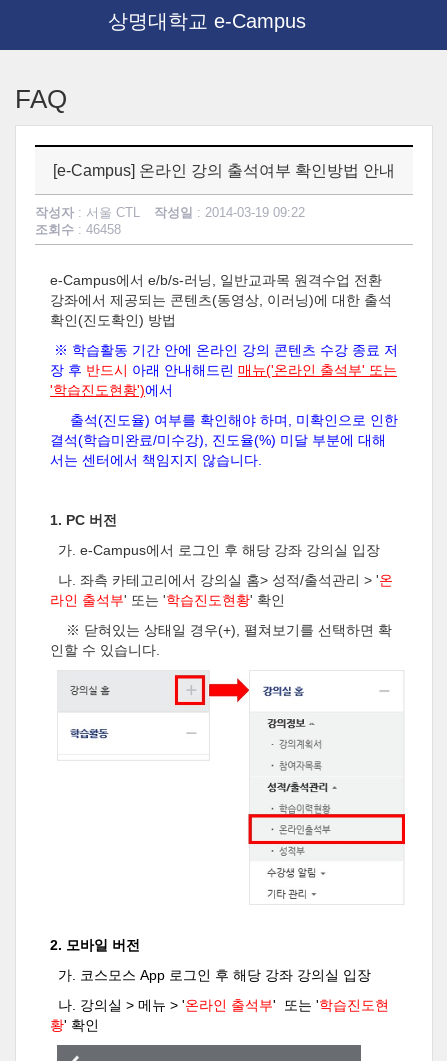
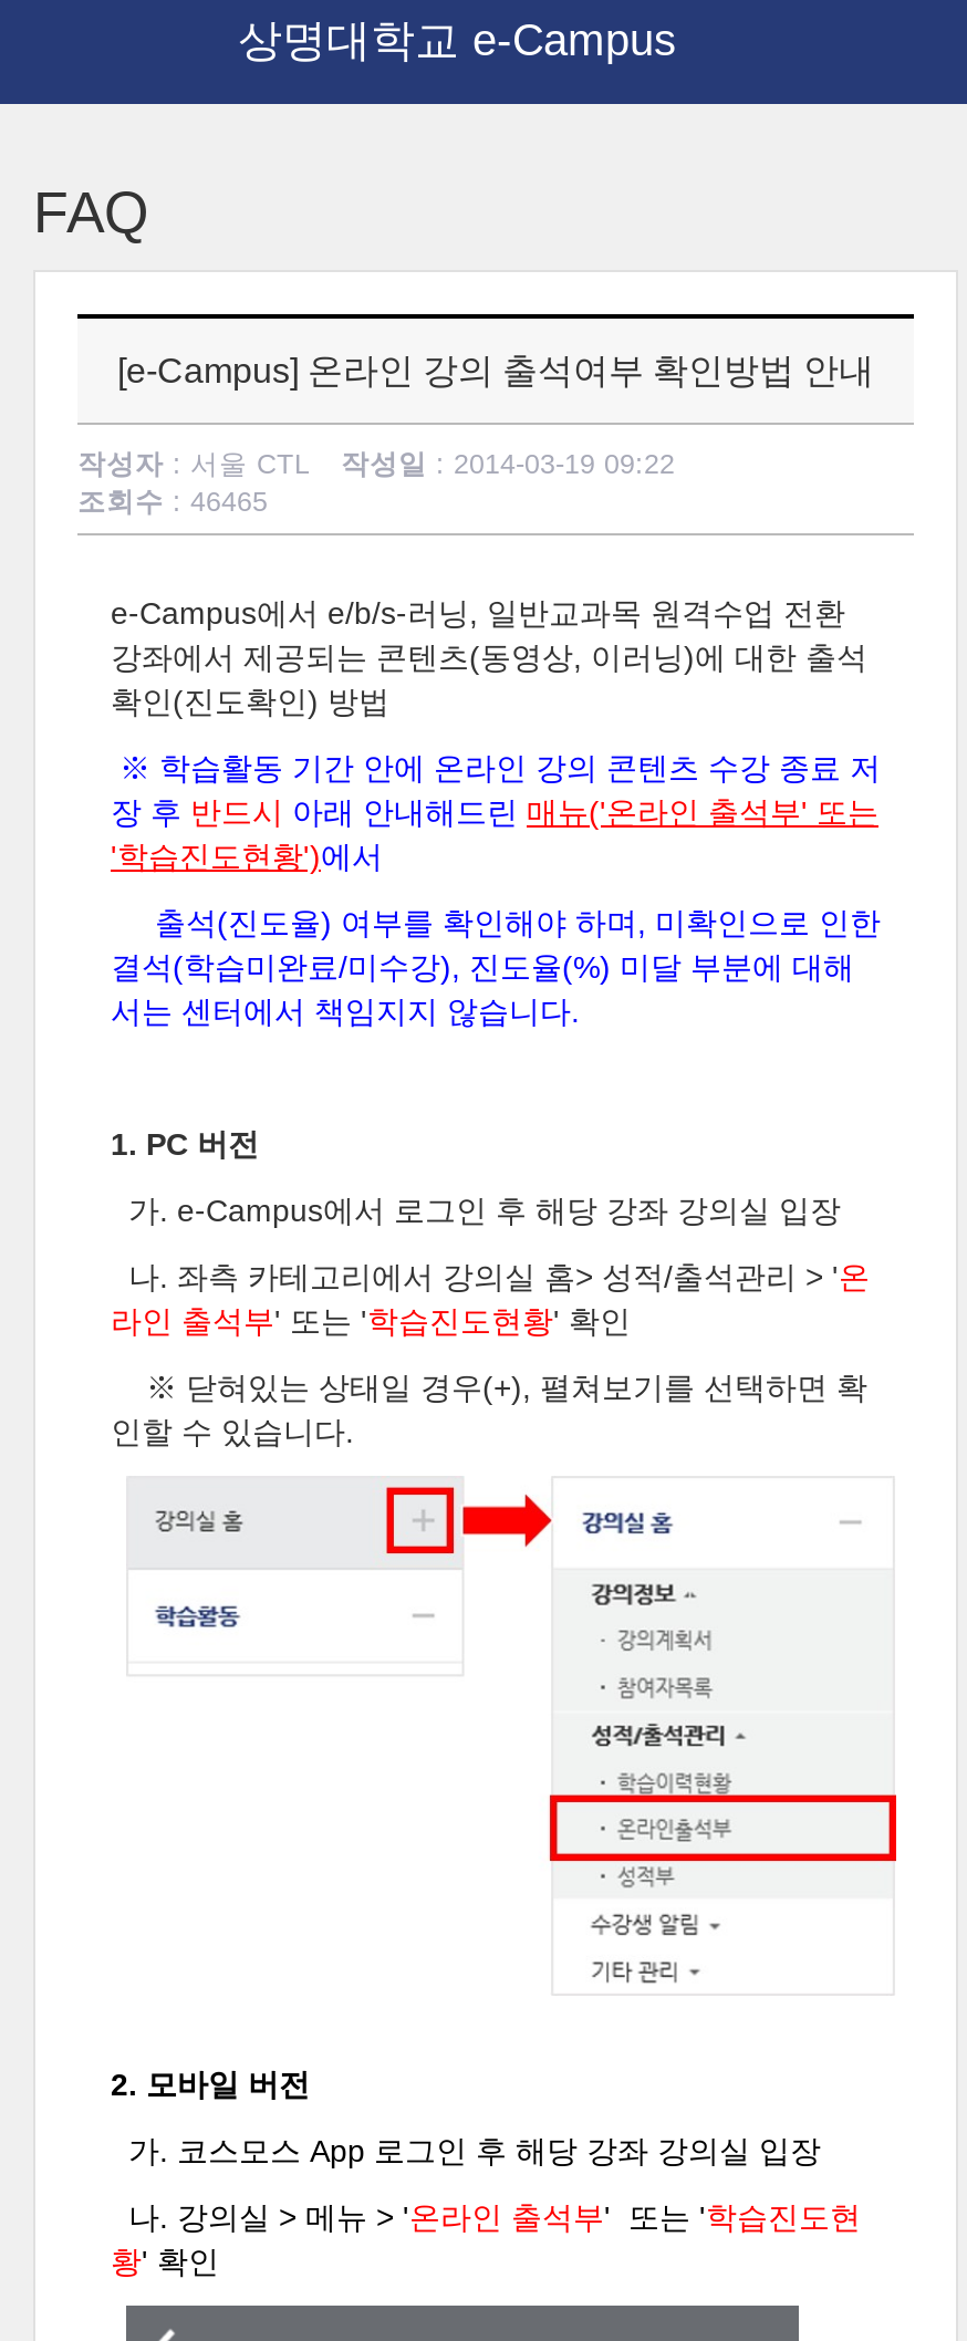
[35,223,121,237] 조회수: 46458 -> [77,487,268,518] 조회수: 46465

